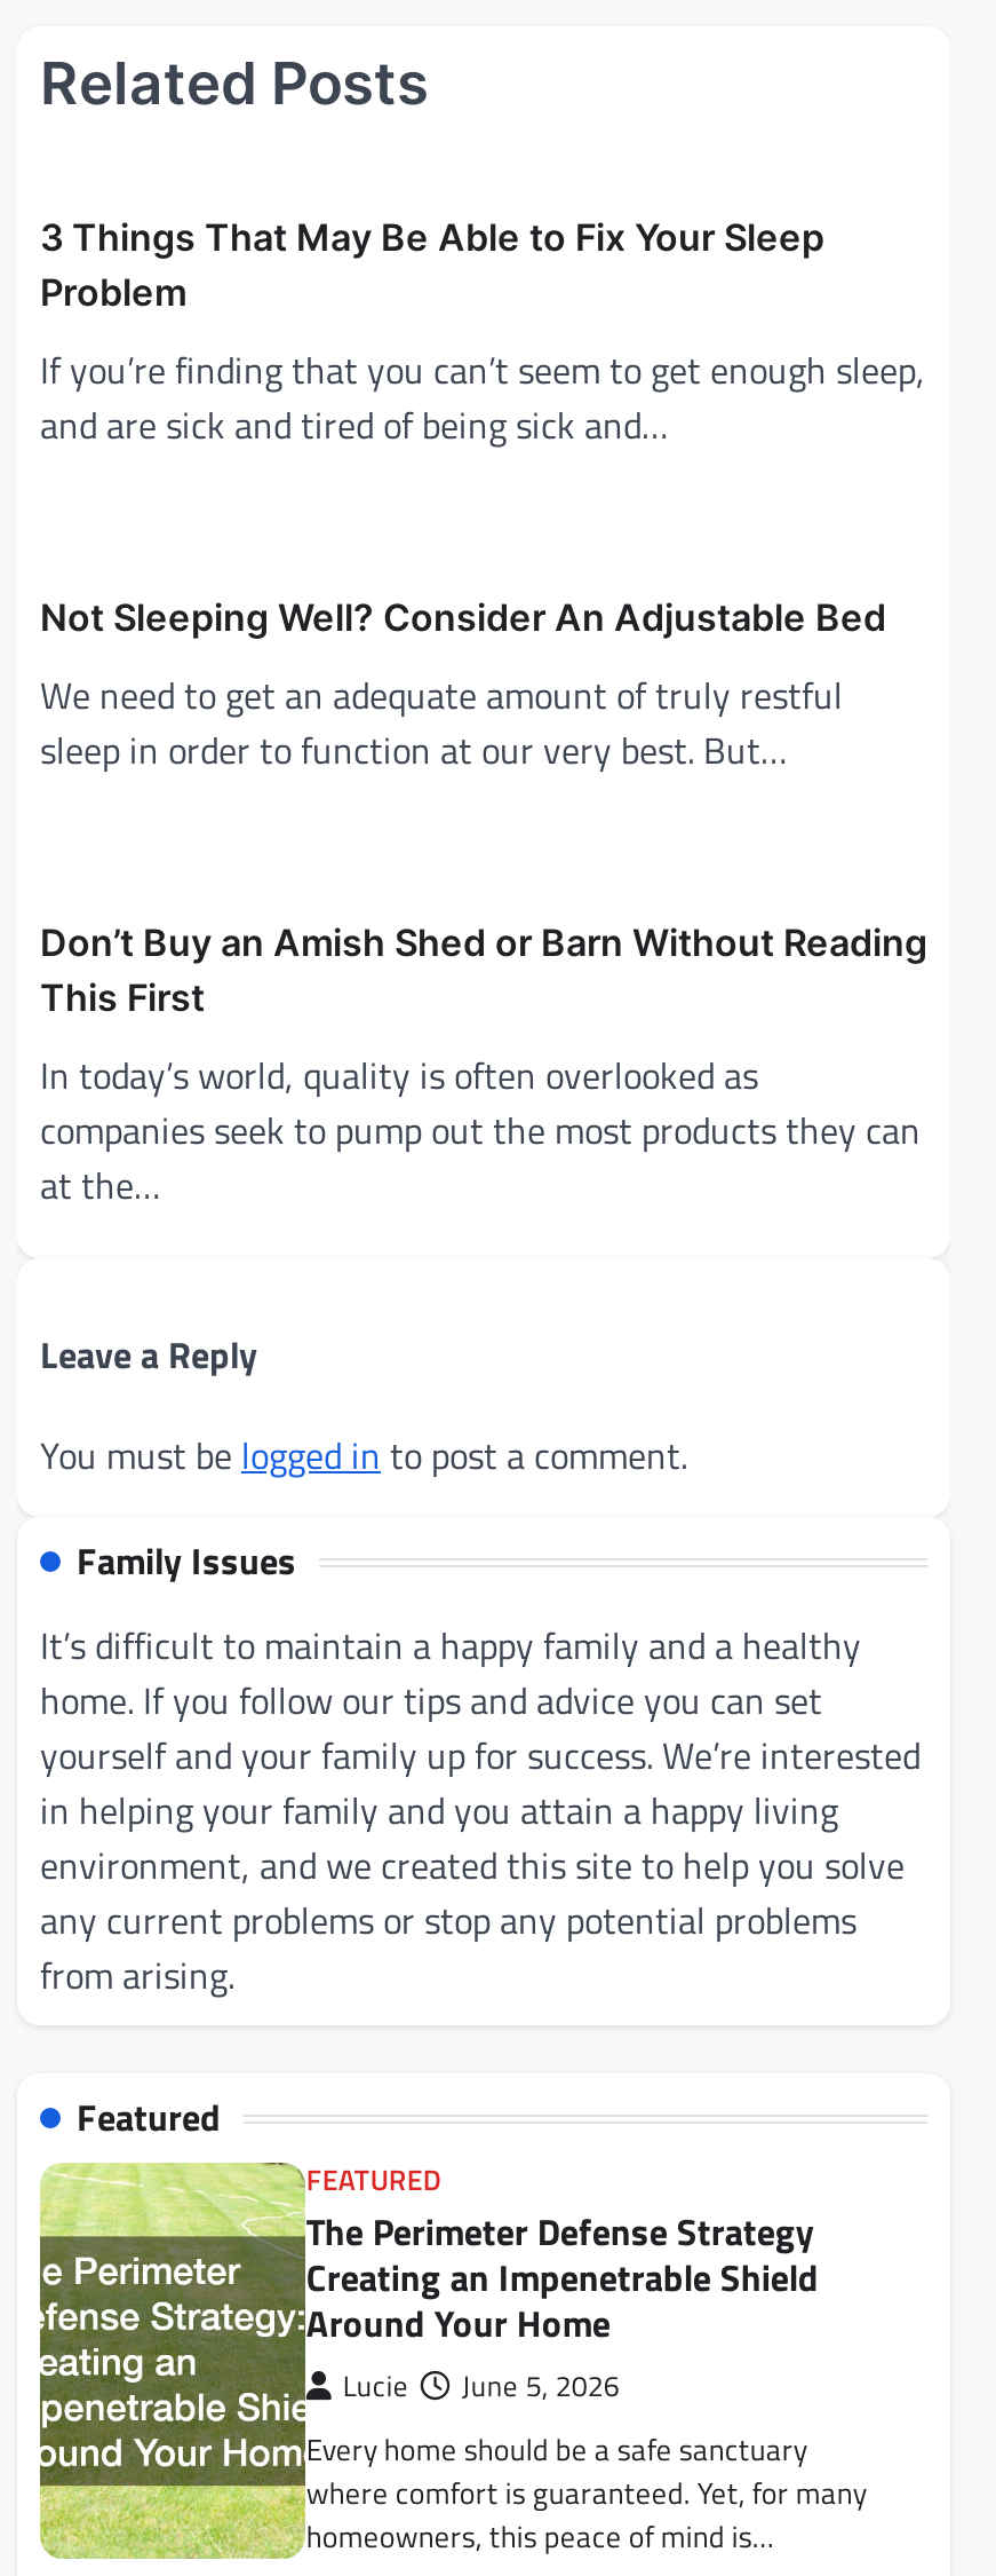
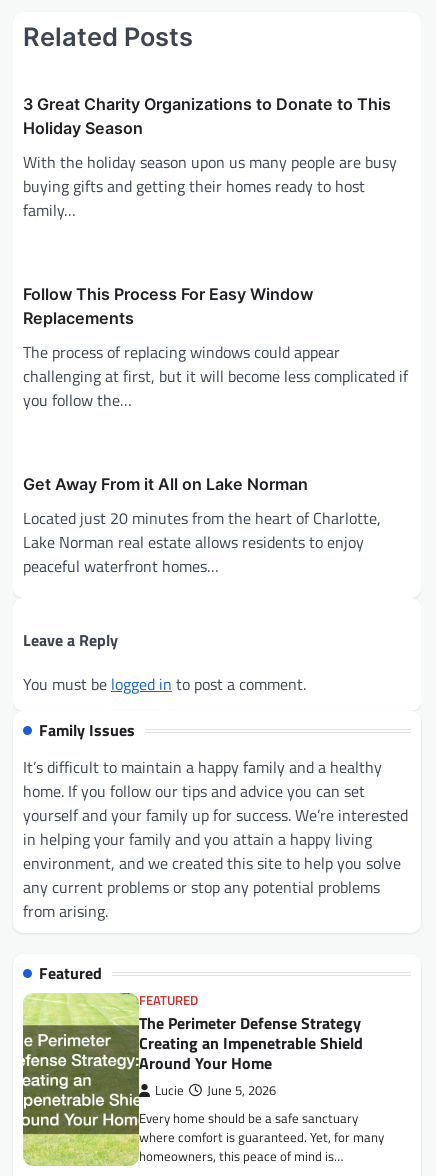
[40,215,824,316] 3 Things That May Be Able to Fix Your Sleep | Problem -> [23,94,391,138] 3 Great Charity Organizations to Donate to This | Holiday Season
[40,343,925,453] If you’re finding that you can’t seem to get enough sleep, | and are sick and tired of being sick and… -> [23,150,397,222] With the holiday season upon us many people are busy | buying gifts and getting their homes ready to host | family…
[40,595,886,641] Not Sleeping Well? Consider An Adjustable Bed -> [23,284,313,328] Follow This Process For Easy Window | Replacements
[40,669,843,779] We need to get an adequate amount of truly restful | sleep in order to function at our very best. But… -> [23,340,408,412] The process of replacing windows could appear | challenging at first, but it will become less complicated if | you follow the…
[40,920,927,1021] Don’t Buy an Amish Shed or Barn Without Reading | This First -> [23,474,308,494] Get Away From it All on Lake Norman
[40,1049,921,1214] In today’s world, quality is often overlooked as | companies seek to pump out the most products they can | at the… -> [23,506,381,578] Located just 20 minutes from the heart of Charlotte, | Lake Norman real estate allows residents to enjoy | peaceful waterfront homes…

